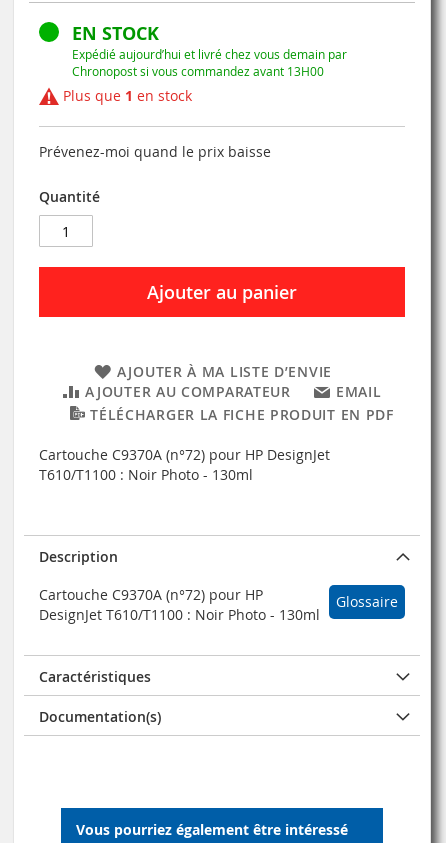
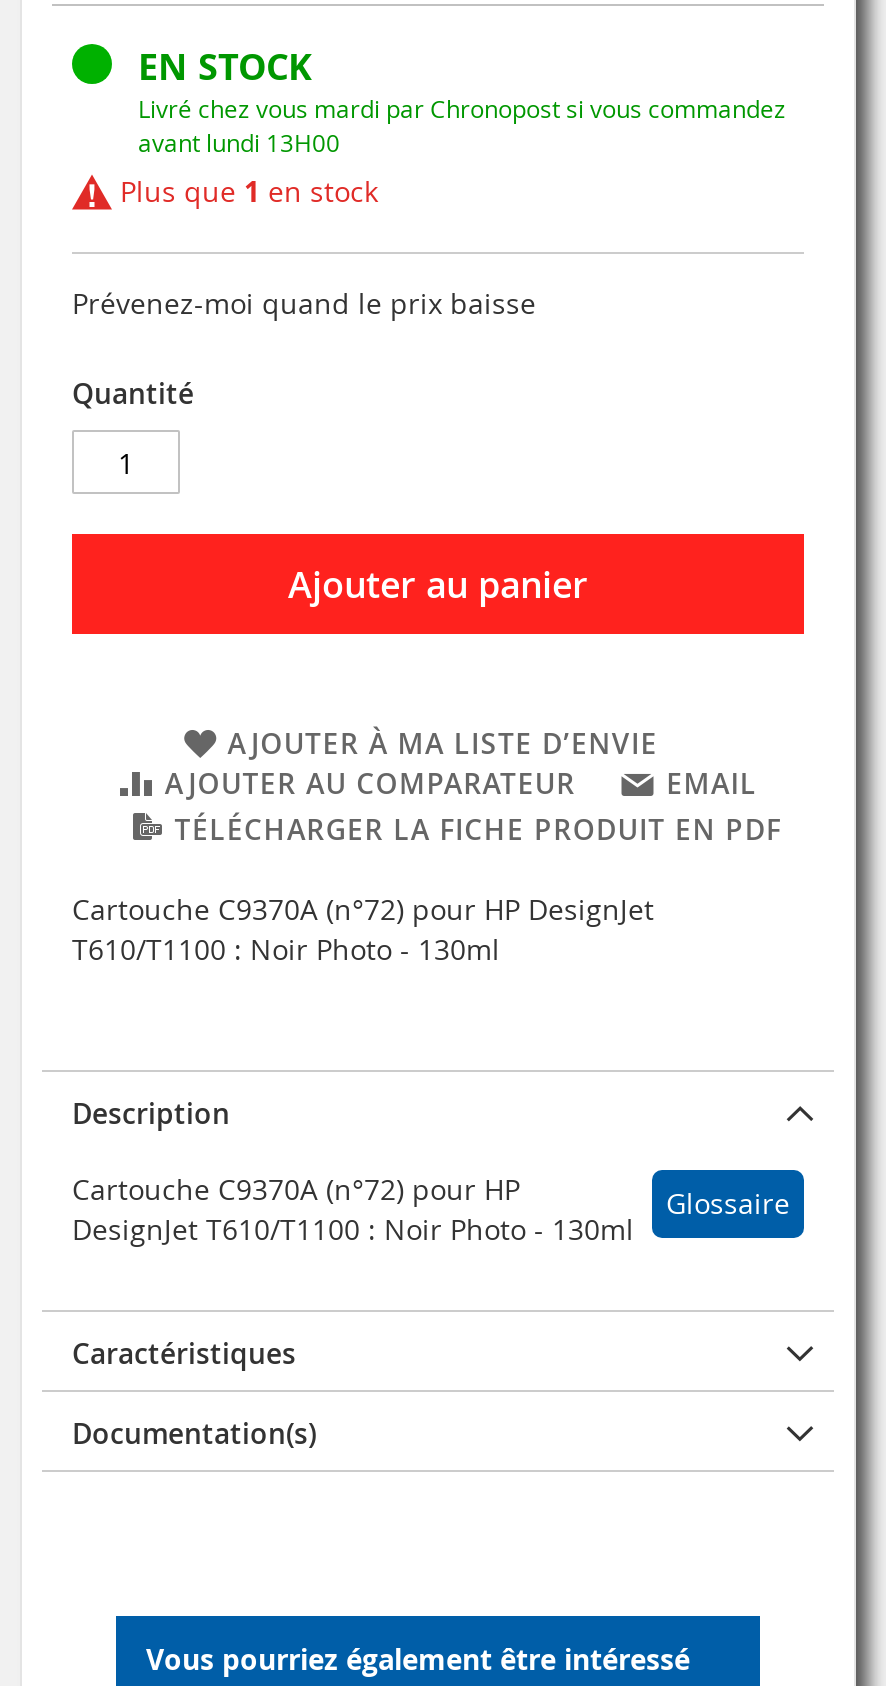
[72,46,347,79] Expédié aujourd’hui et livré chez vous demain par | Chronopost si vous commandez avant 13H00 -> [138,92,786,158] Livré chez vous mardi par Chronopost si vous commandez | avant lundi 13H00

